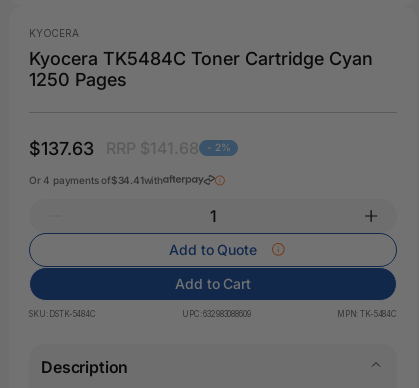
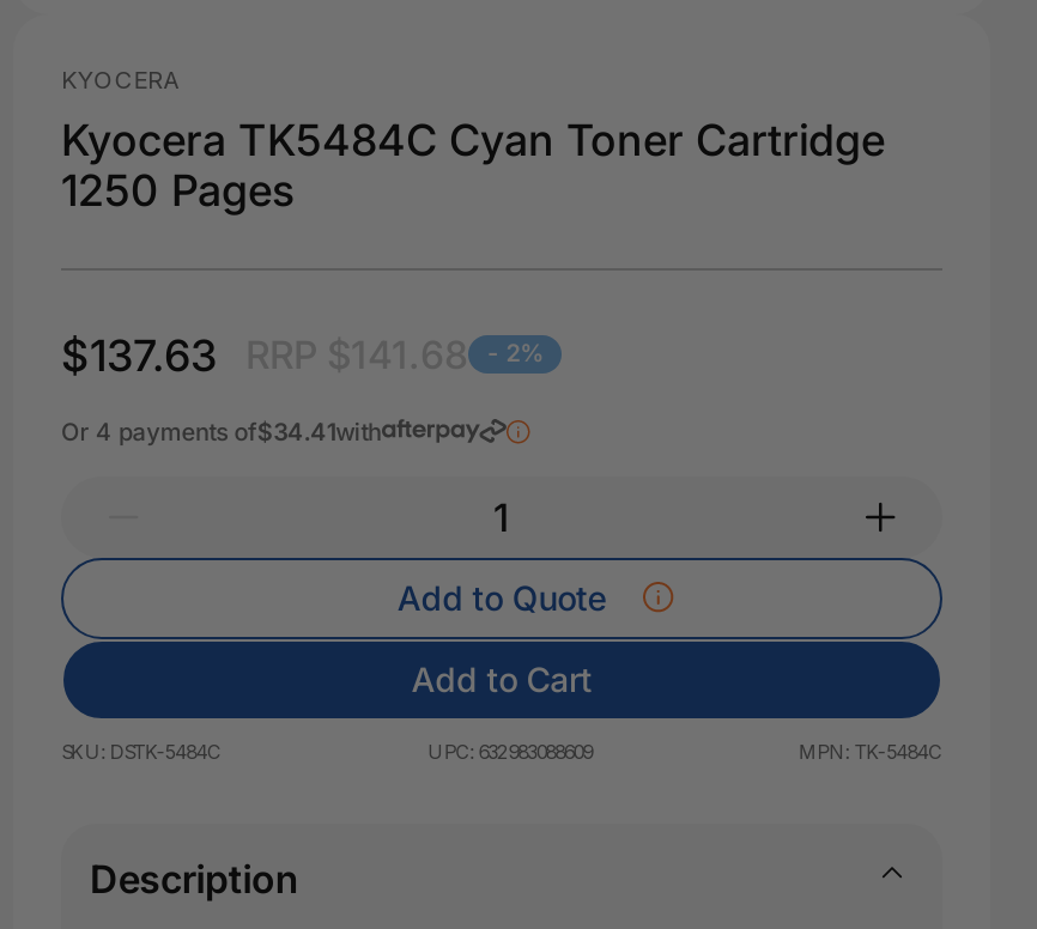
[29,48,373,69] Kyocera TK5484C Toner Cartridge Cyan -> [61,115,885,165] Kyocera TK5484C Cyan Toner Cartridge

